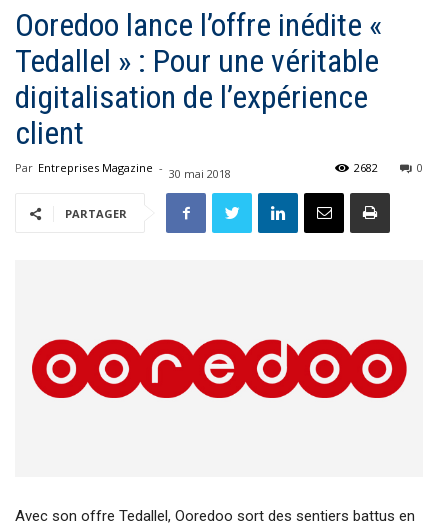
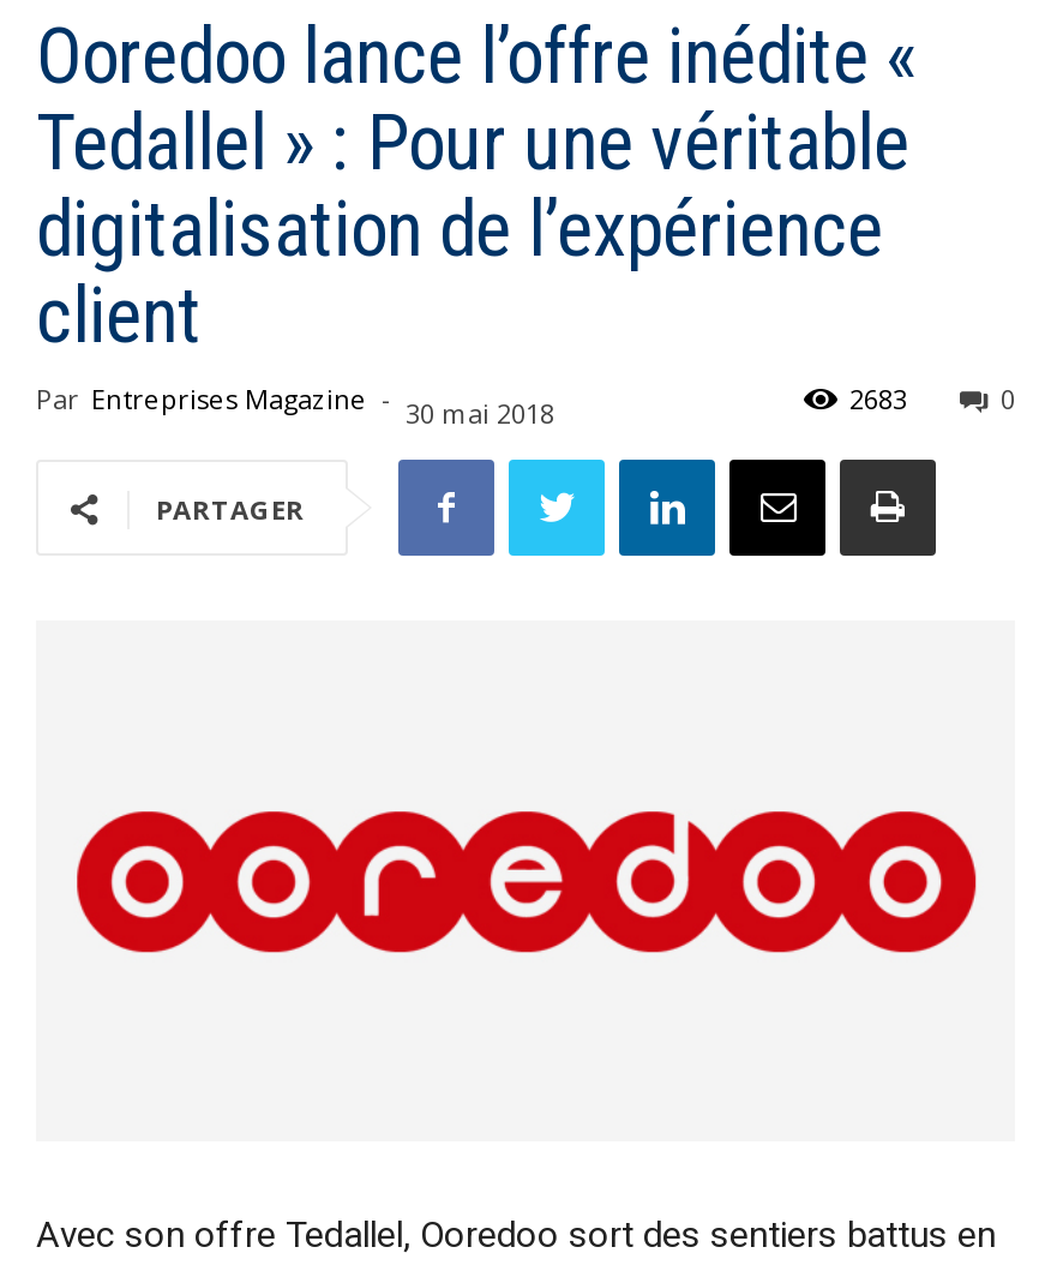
[354,160,378,175] 2682 -> [849,380,907,416] 2683

